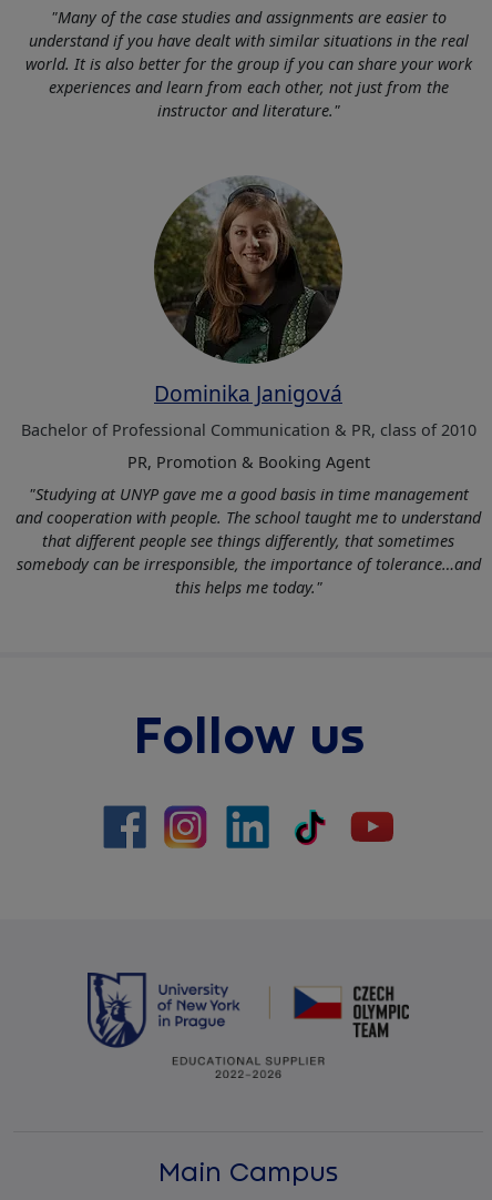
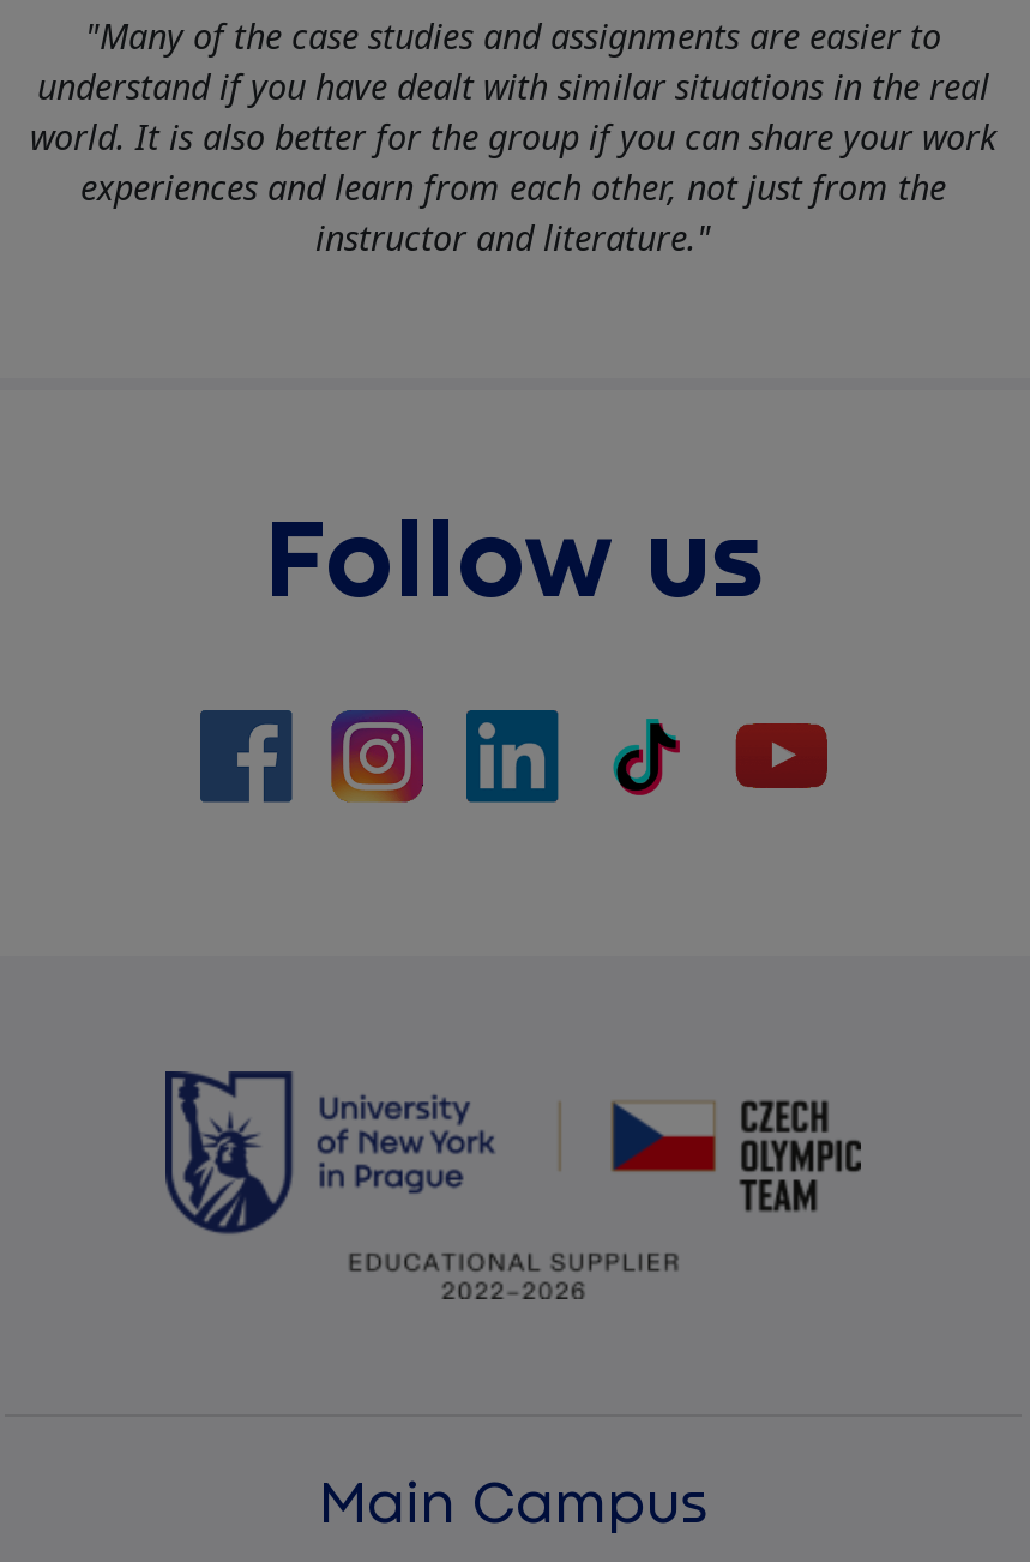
[16,176,481,598] [image] | Dominika Janigová | Bachelor of Professional Communication & PR, class of 2010 | PR, Promotion & Booking Agent | "Studying at UNYP gave me a good basis in time management | and cooperation with people. The school taught me to understand | that different people see things differently, that sometimes | somebody can be irresponsible, the importance of tolerance…and | this helps me today." -> none

